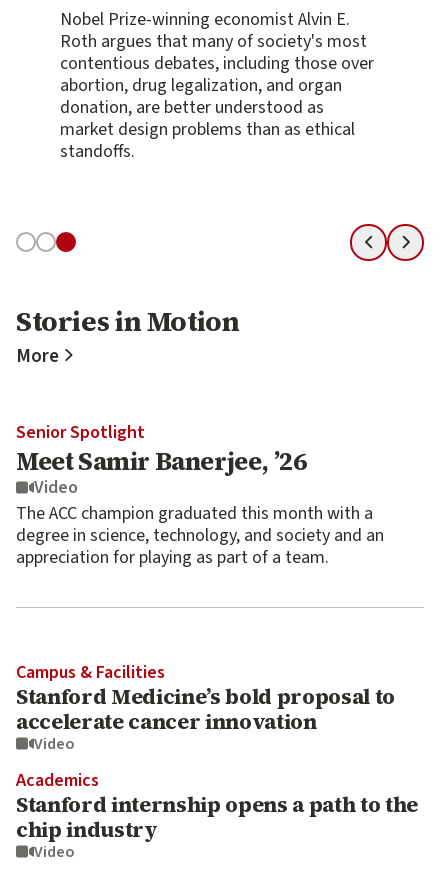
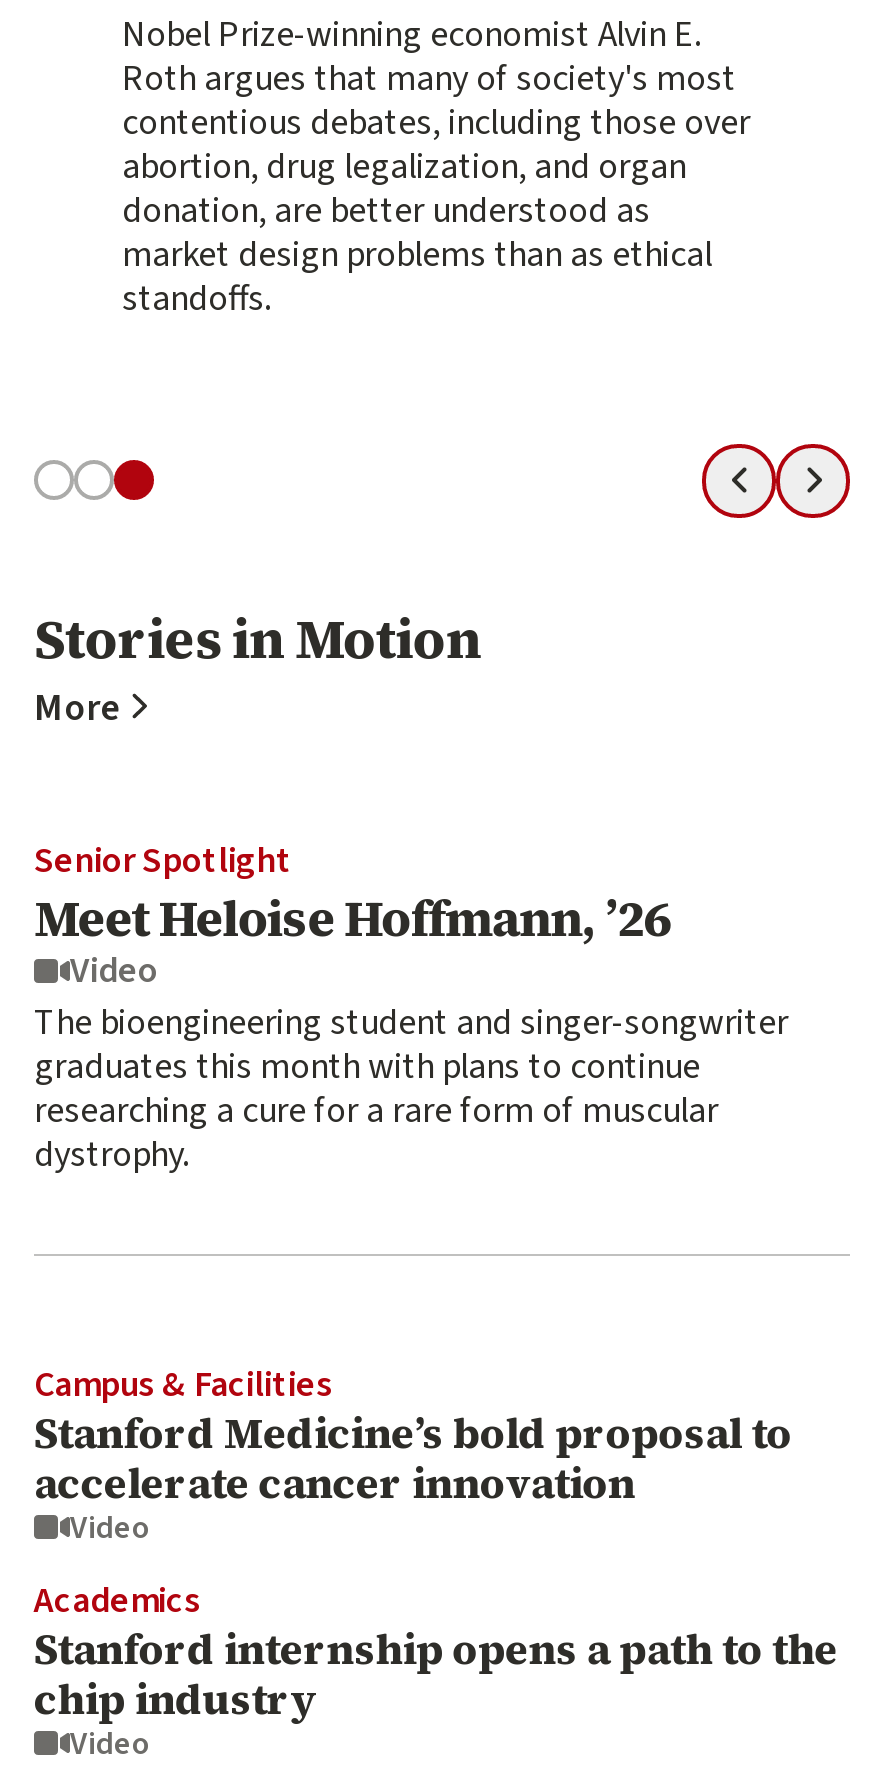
[16,444,306,478] Meet Samir Banerjee, ’26 -> [34,883,671,951] Meet Heloise Hoffmann, ’26
[16,501,384,570] The ACC champion graduated this month with a | degree in science, technology, and society and an | appreciation for playing as part of a team. -> [34,997,788,1179] The bioengineering student and singer-songwriter | graduates this month with plans to continue | researching a cure for a rare form of muscular | dystrophy.

